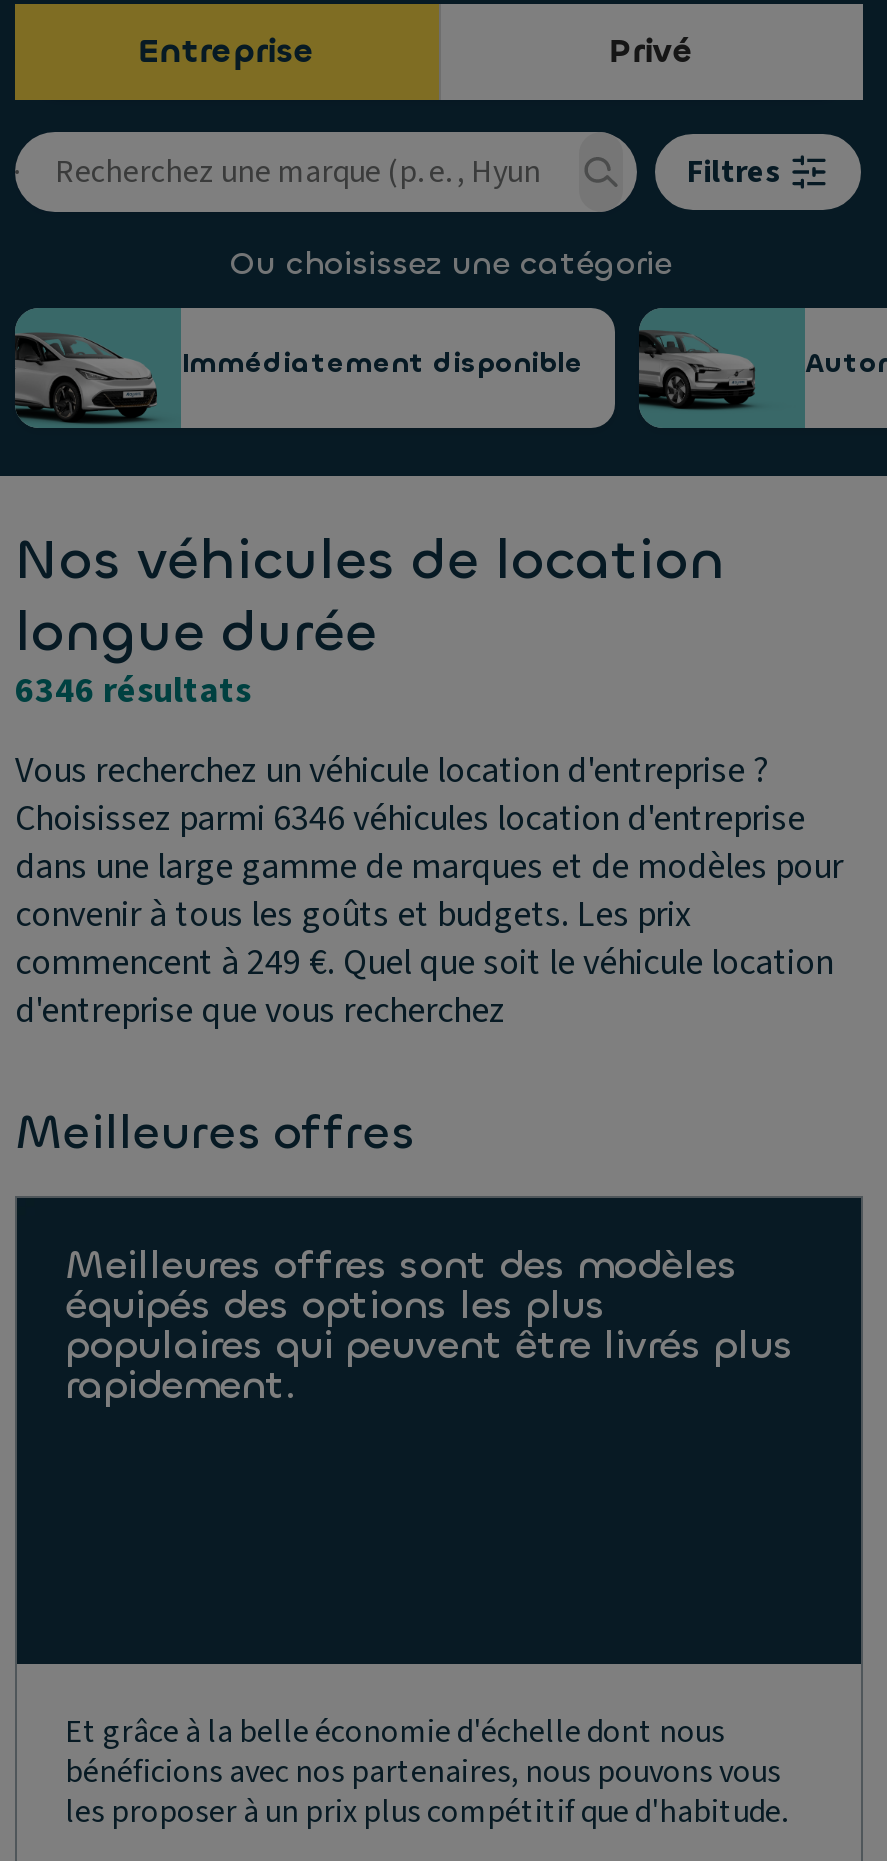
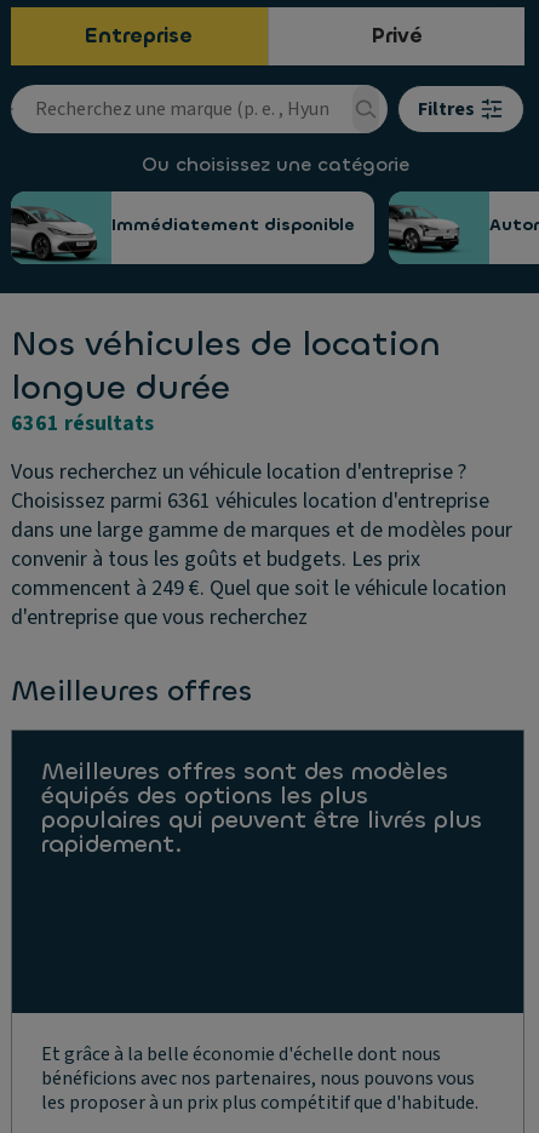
[15,666,251,716] 6346 résultats -> [11,408,154,439] 6361 résultats
[15,794,805,844] Choisissez parmi 6346 véhicules location d'entreprise -> [11,486,489,516] Choisissez parmi 6361 véhicules location d'entreprise

